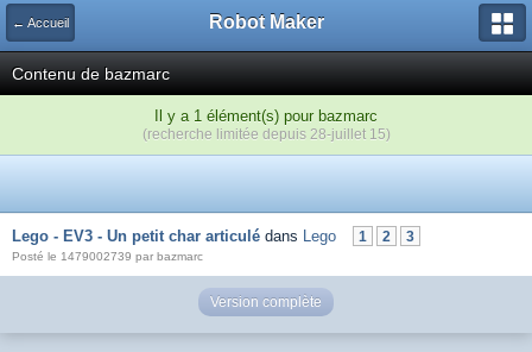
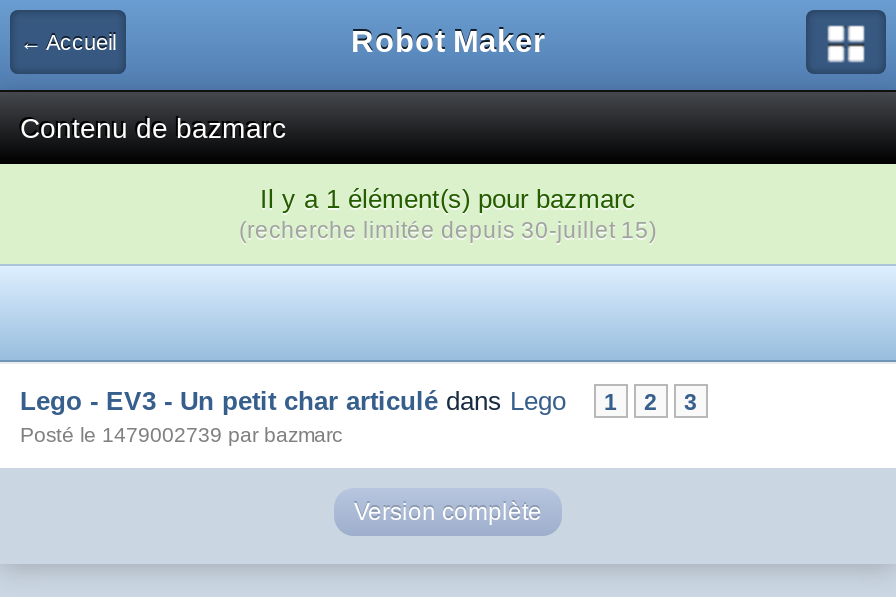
[142,126,390,142] (recherche limitée depuis 28-juillet 15) -> [239,216,657,242] (recherche limitée depuis 30-juillet 15)

